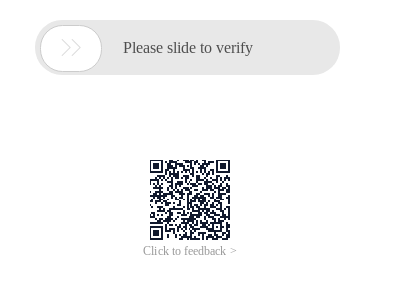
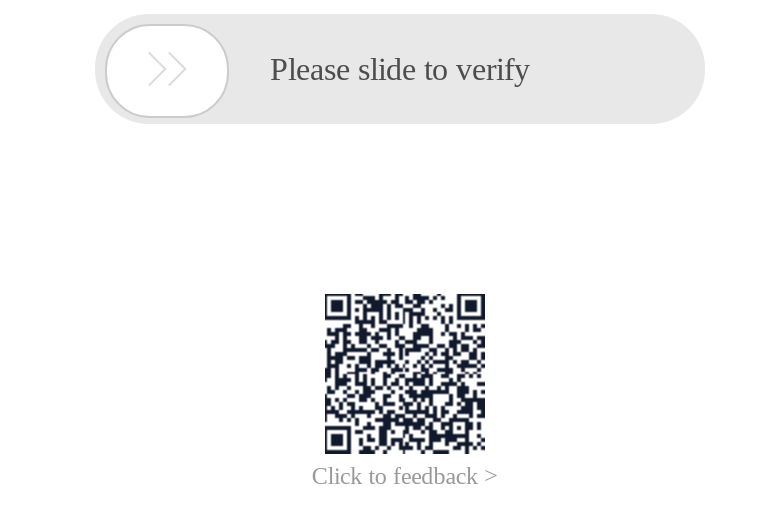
[150,160,231,241] [image] -> [323,292,487,456] [image]

